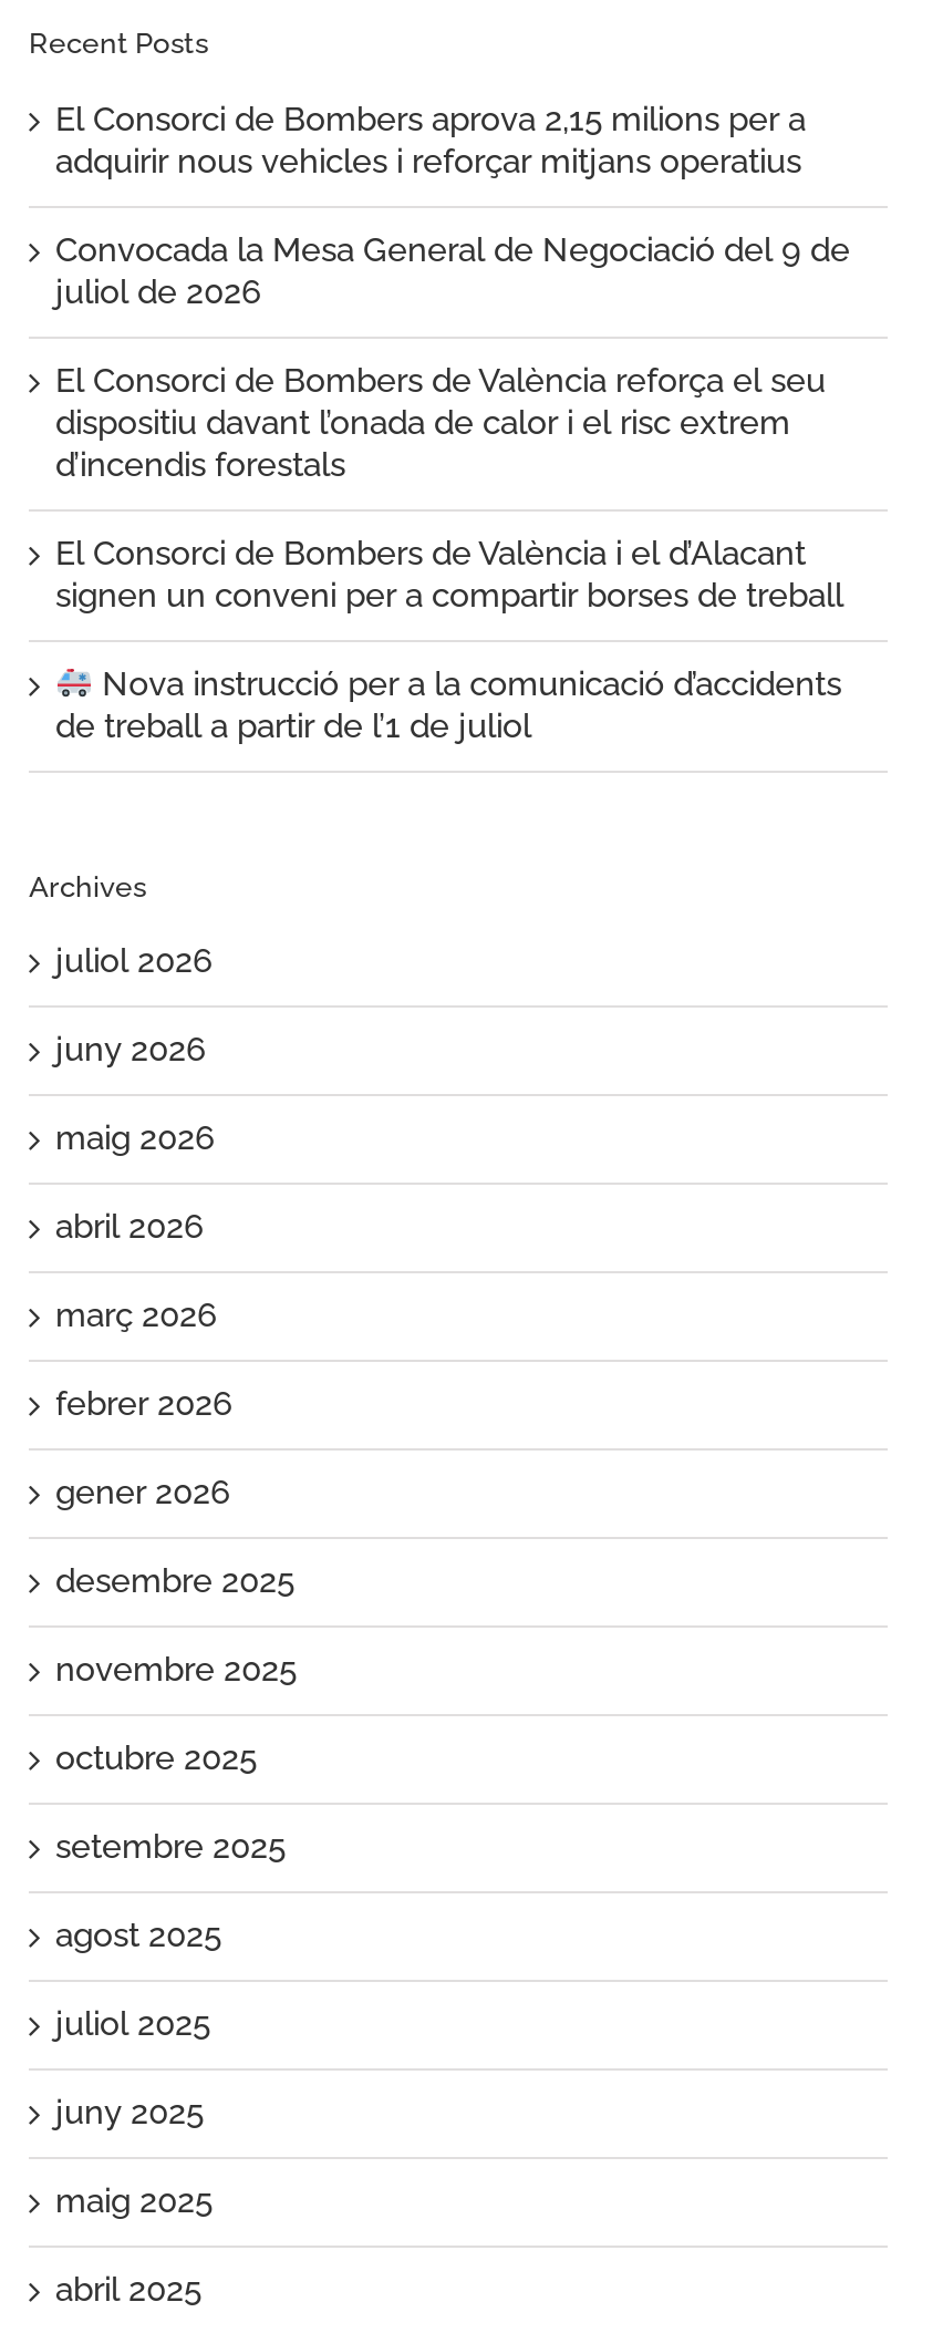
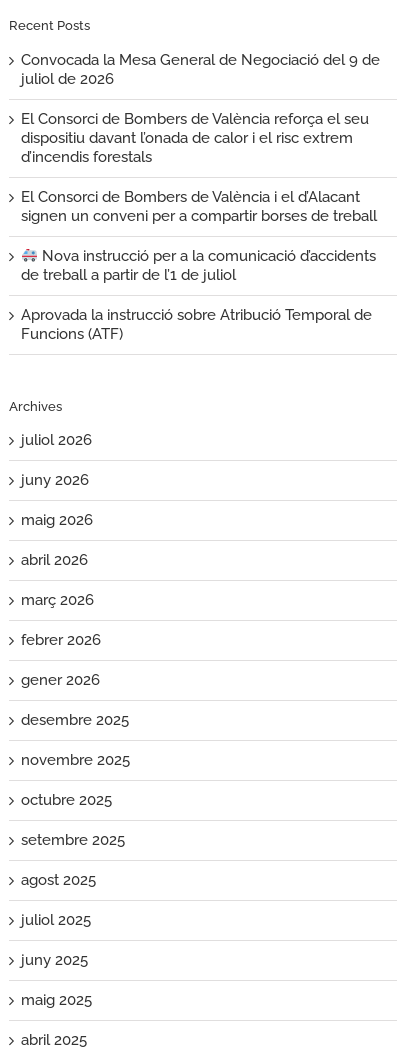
[55,99,806,181] El Consorci de Bombers aprova 2,15 milions per a | adquirir nous vehicles i reforçar mitjans operatius -> none
moved [55,229,850,745] -> [21,51,380,284]: Convocada la Mesa General de Negociació del 9 de | juliol de 2026 | El Consorci de Bombers de València reforça el seu | ... | Nova instrucció per a la comunicació d’accidents | de treball a partir de l’1 de juliol
none -> [21,306,372,343] Aprovada la instrucció sobre Atribució Temporal de | Funcions (ATF)

